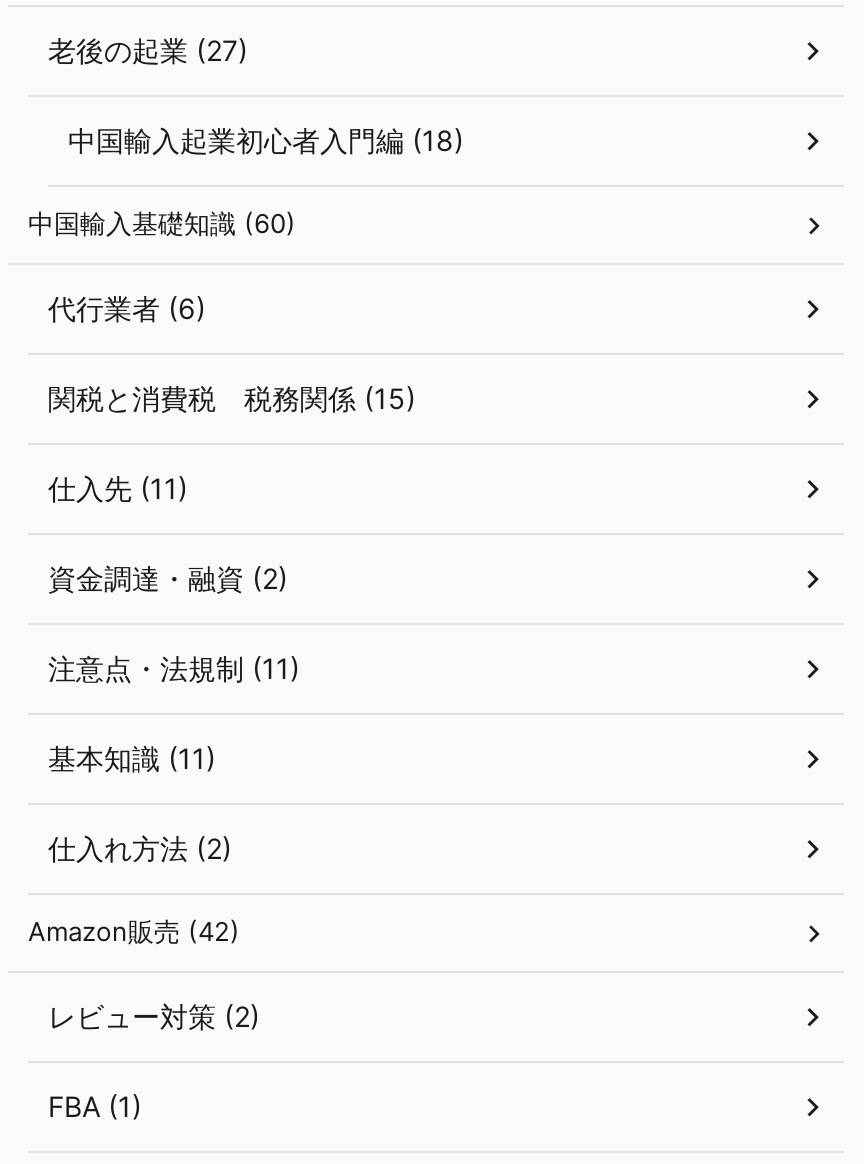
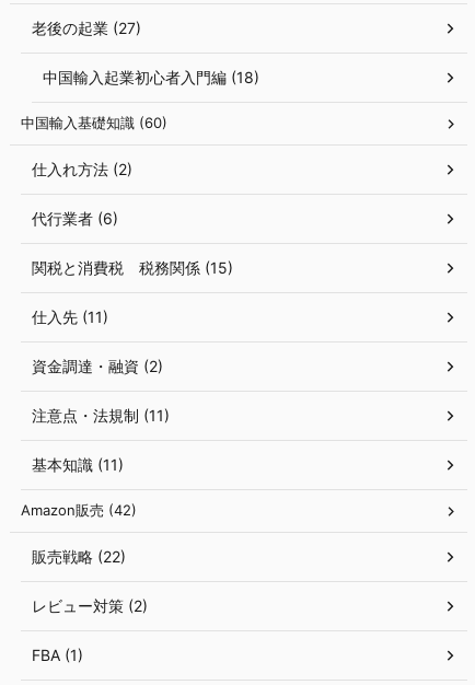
none -> [32,160,132,178] 仕入れ方法 (2)
[48,831,232,865] 仕入れ方法 (2) -> none
none -> [32,547,126,566] 販売戦略 (22)

